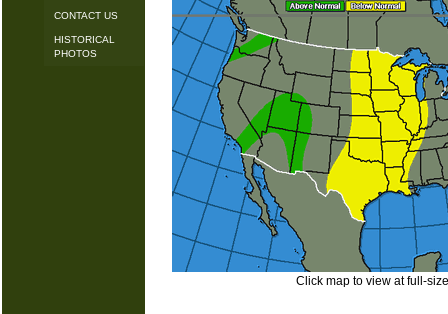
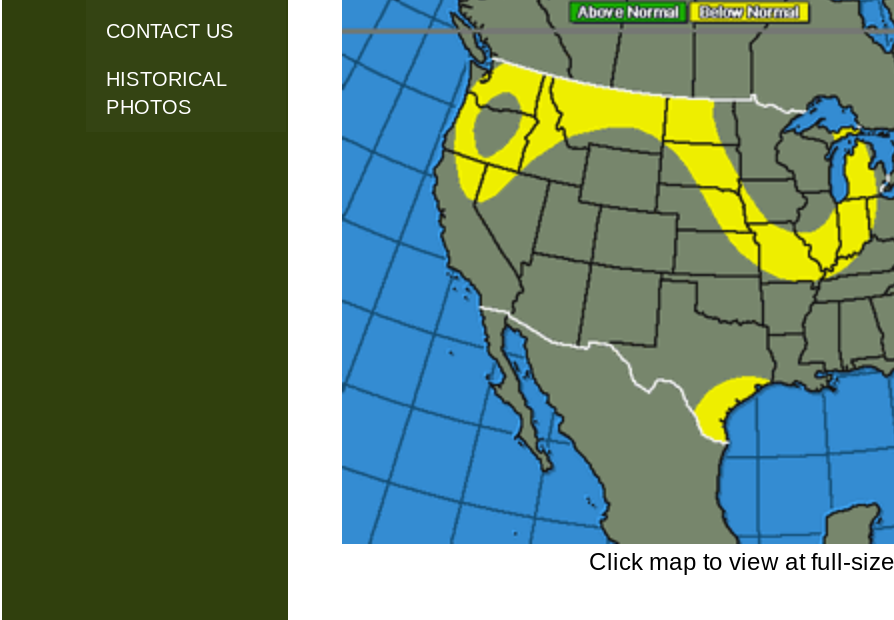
[228,32,439,204] [image] -> [452,62,878,410] [image]

